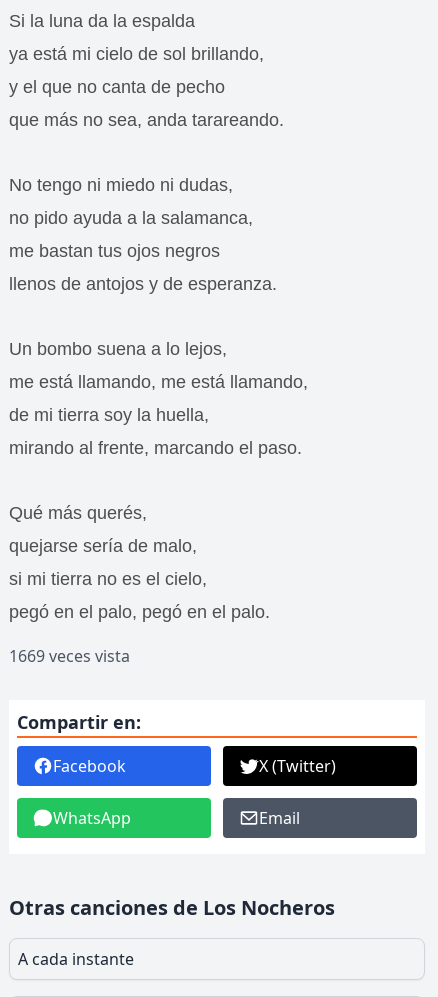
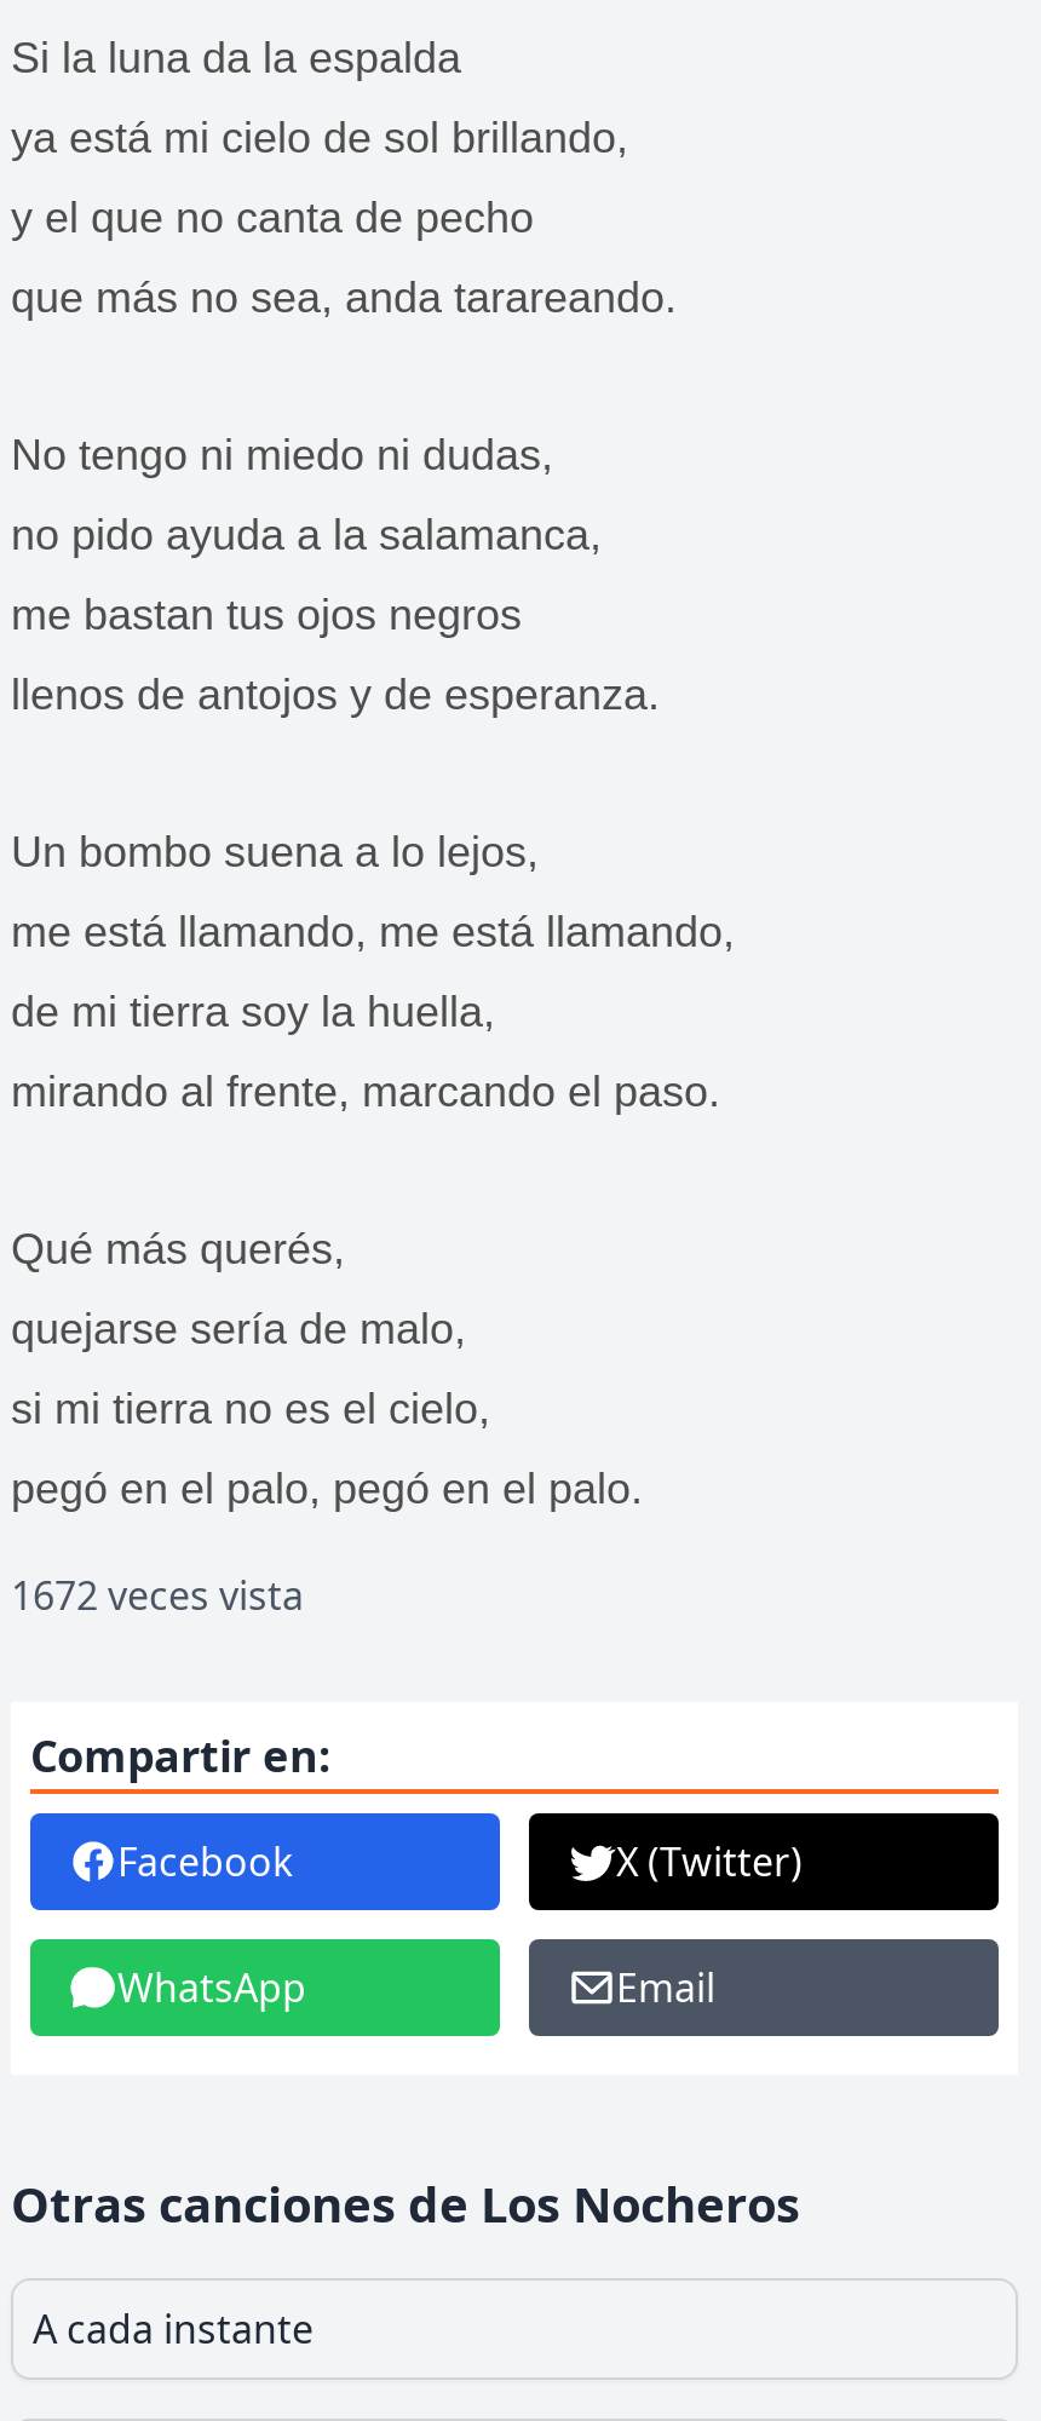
[9,645,130,667] 1669 veces vista -> [11,1569,304,1622] 1672 veces vista

